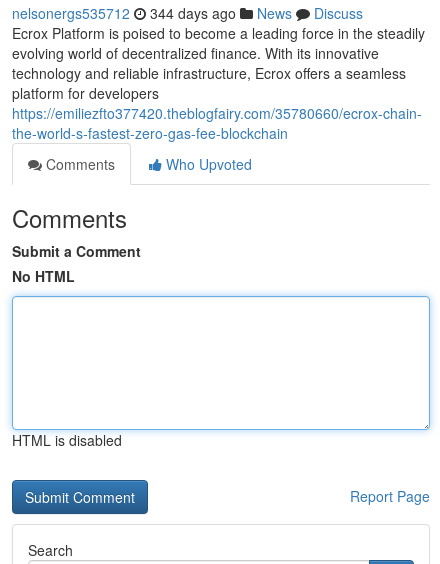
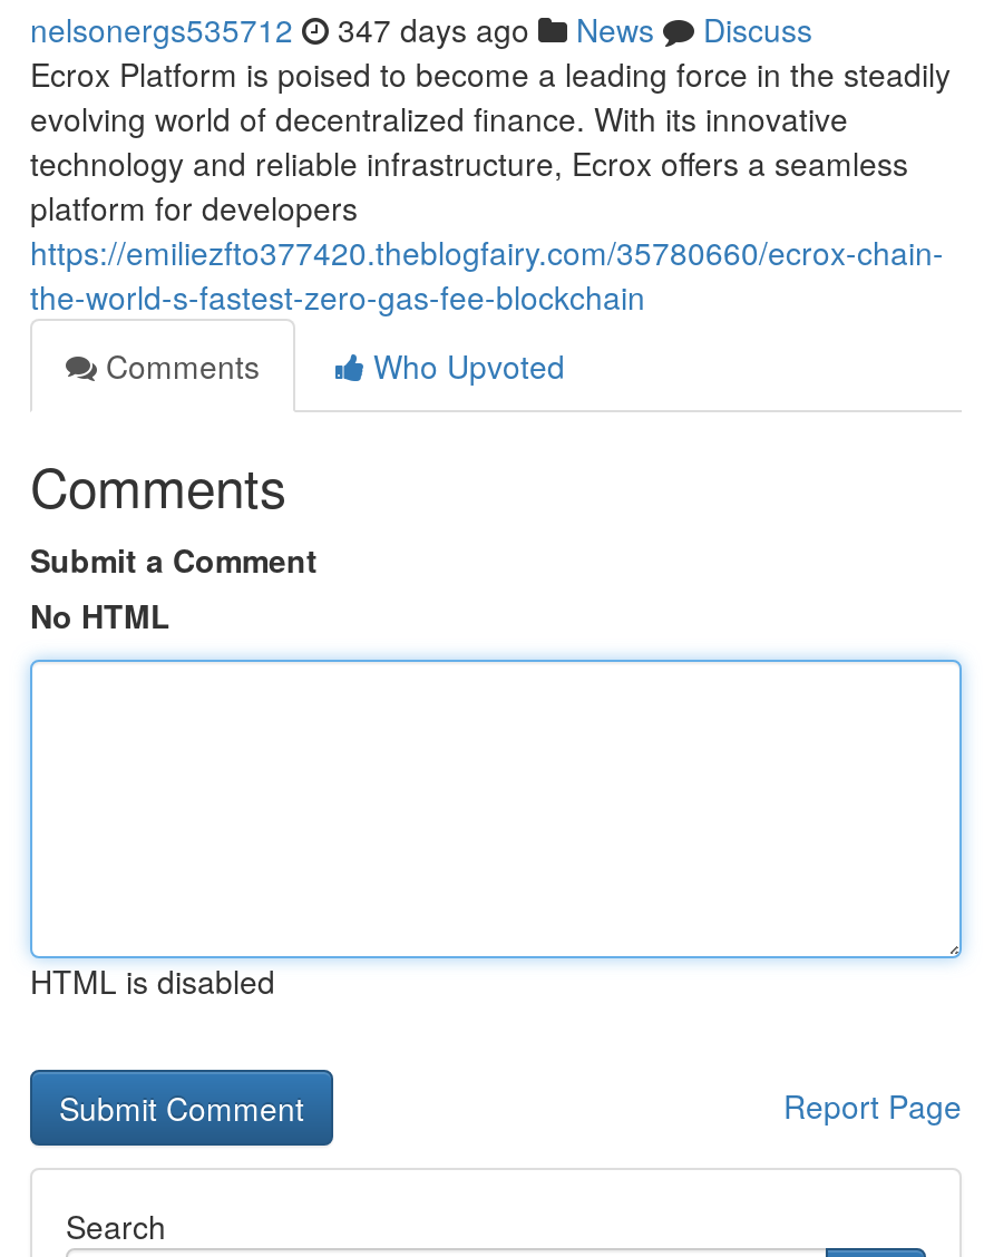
[12,3,363,23] nelsonergs535712 344 days ago News Discuss -> [30,7,812,51] nelsonergs535712 347 days ago News Discuss

